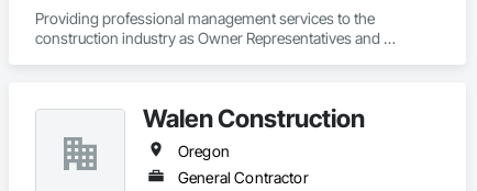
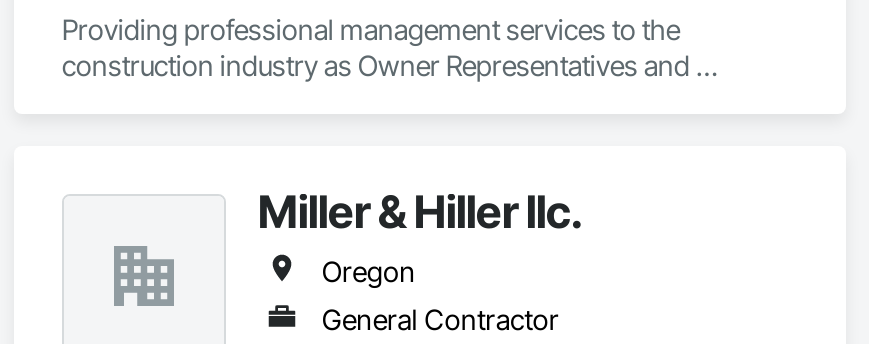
[143,103,365,133] Walen Construction -> [258,184,584,238] Miller & Hiller llc.

